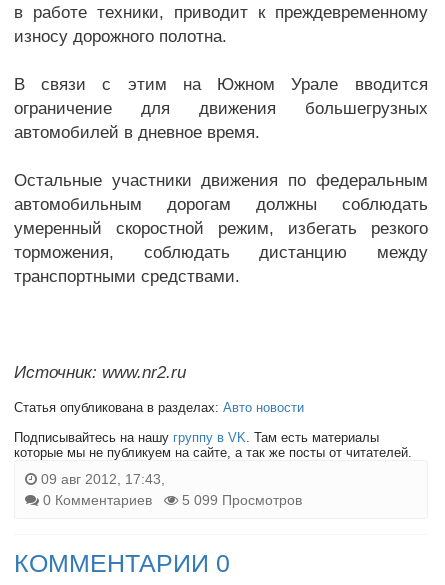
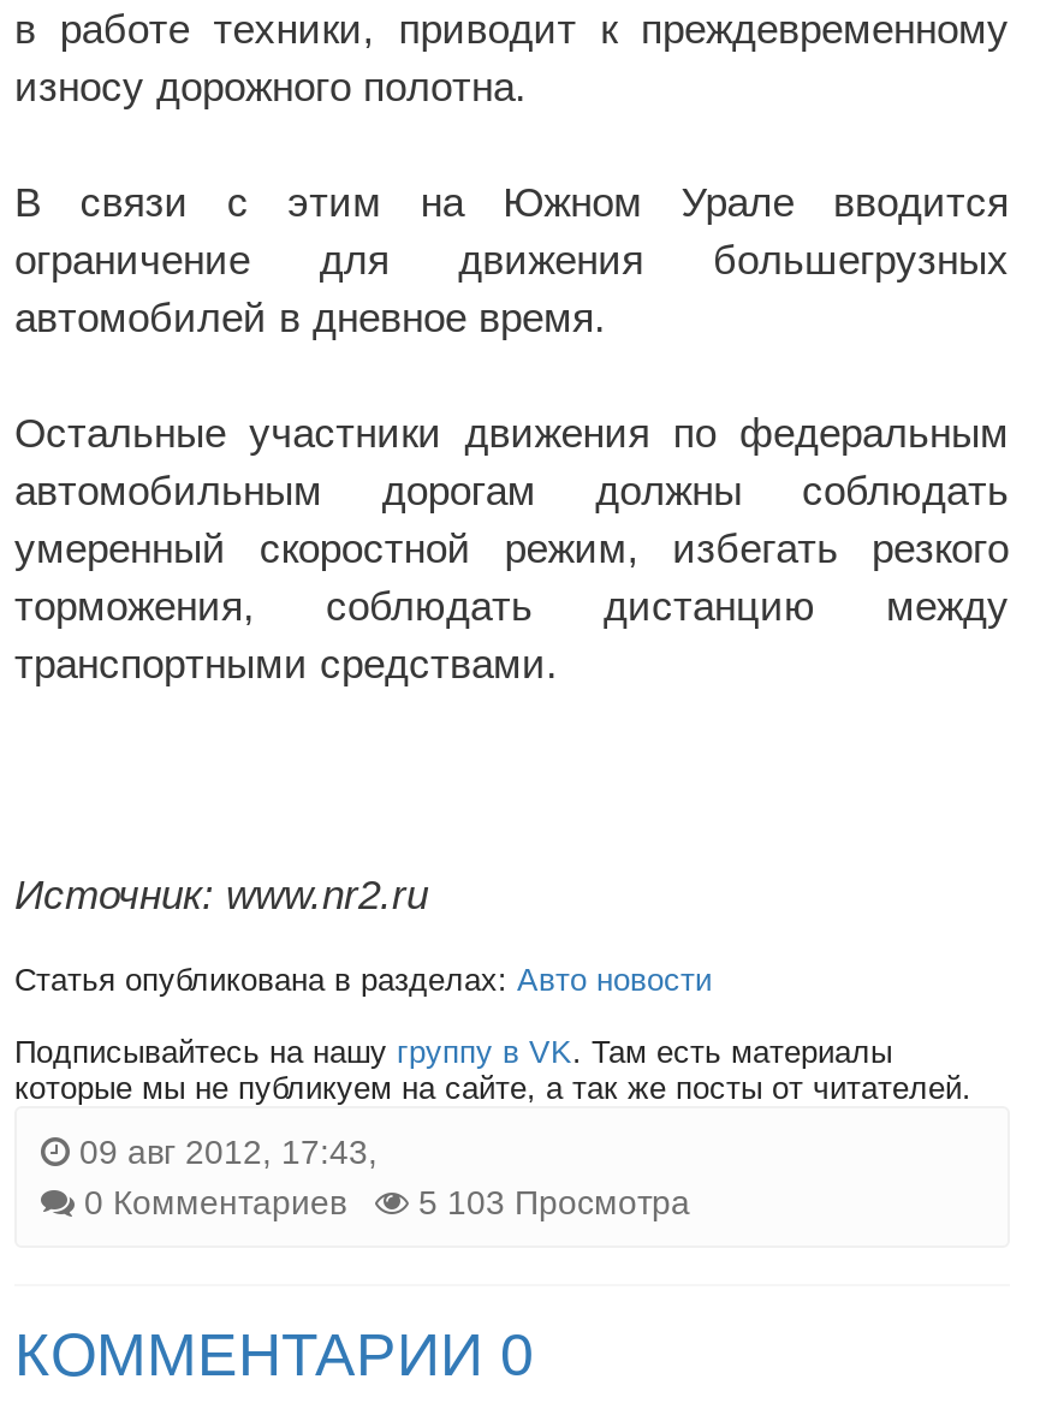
[43,492,302,508] 0 Комментариев 5 099 Просмотров -> [84,1183,690,1221] 0 Комментариев 5 103 Просмотра

